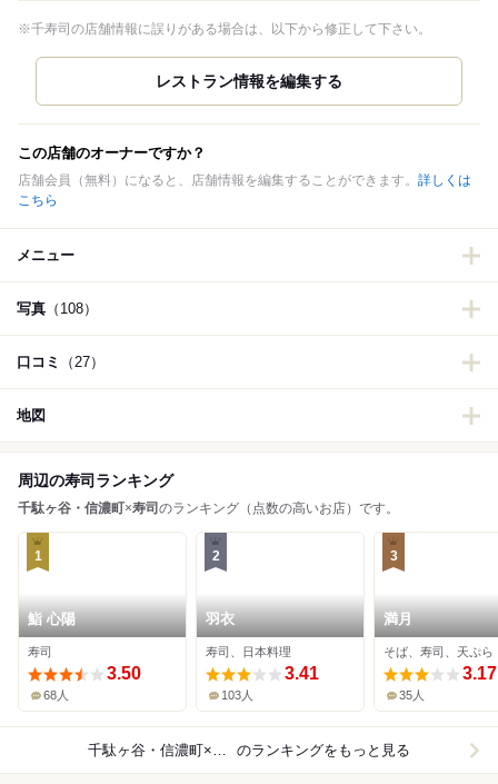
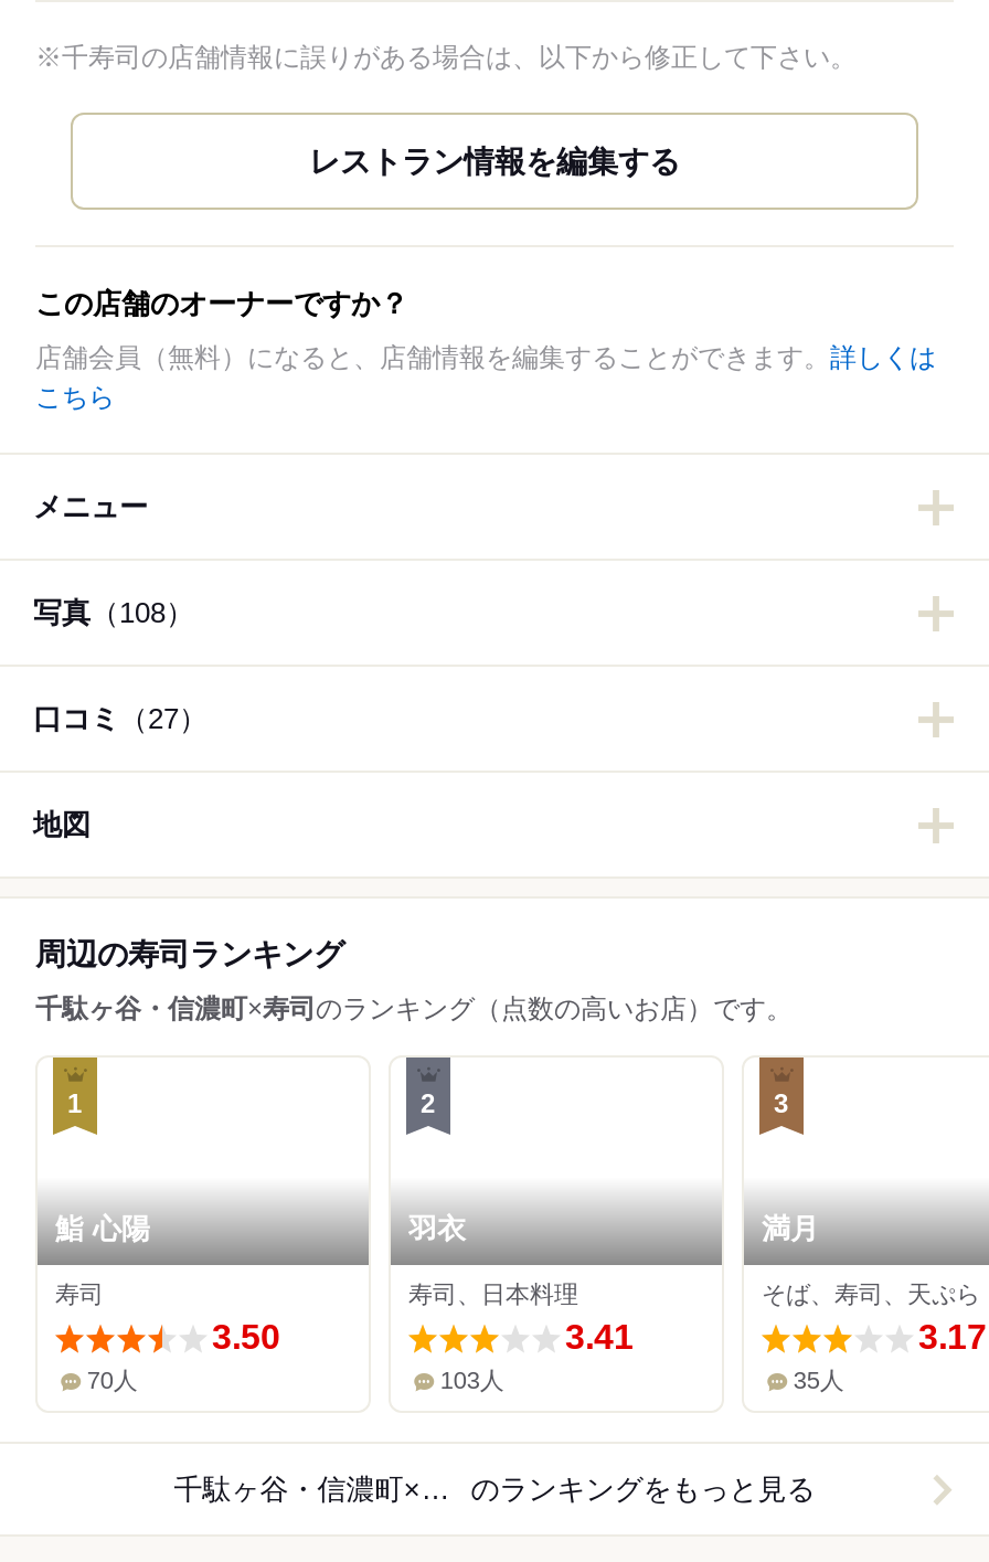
[44,689,69,702] 68人 -> [87,1367,138,1394] 70人

